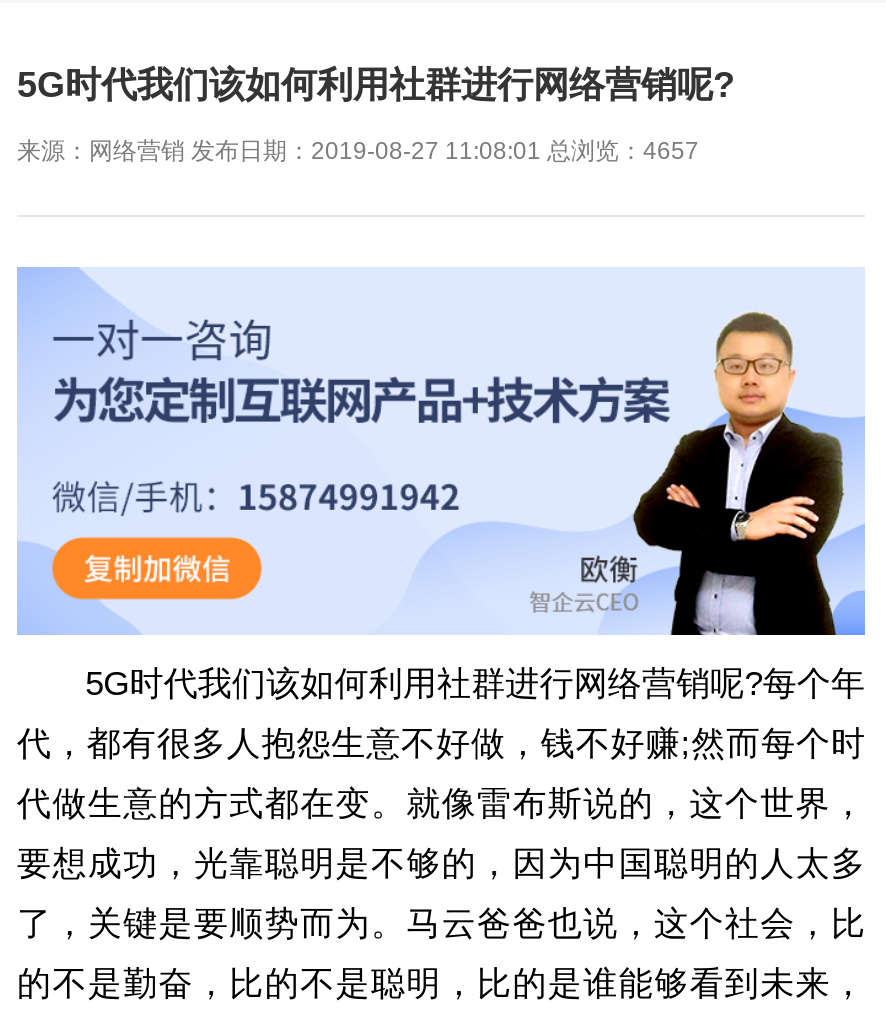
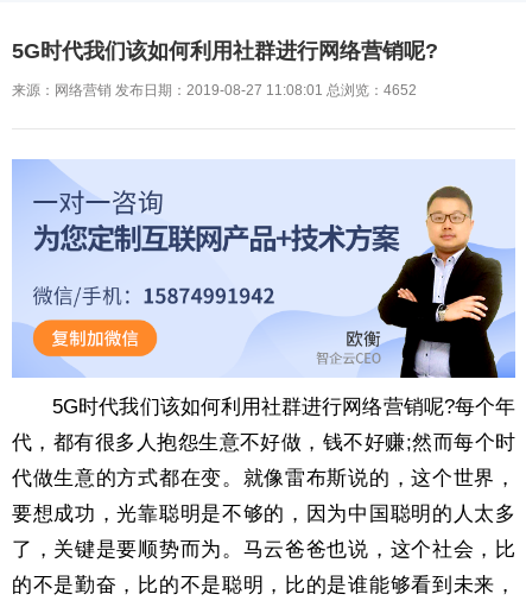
[17,137,699,165] 来源：网络营销 发布日期：2019-08-27 11:08:01 总浏览：4657 -> [12,82,417,99] 来源：网络营销 发布日期：2019-08-27 11:08:01 总浏览：4652

